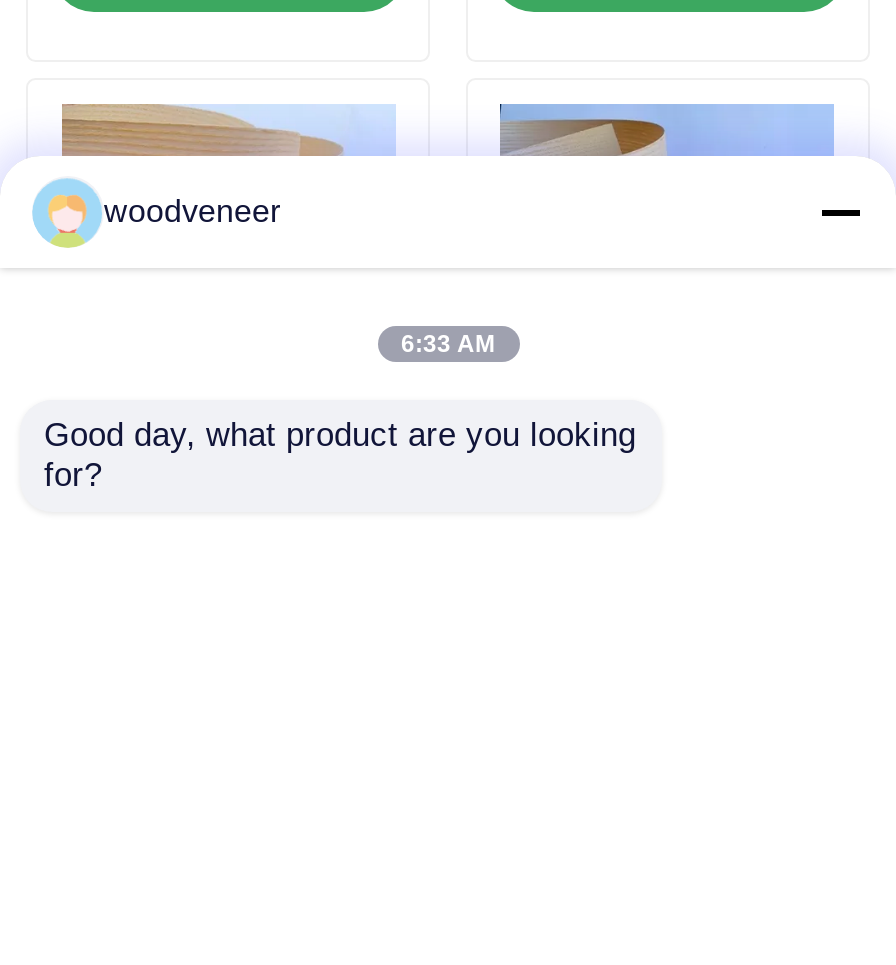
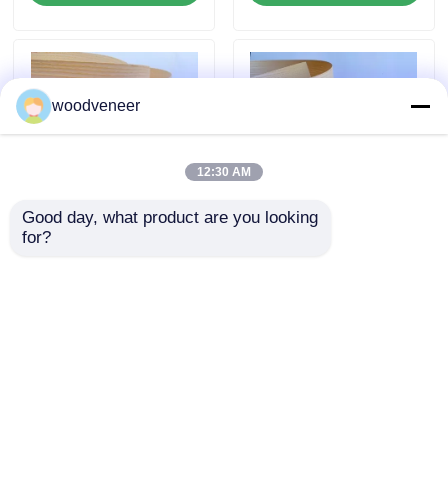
[401,330,495,358] 6:33 AM -> [197,165,251,179] 12:30 AM

